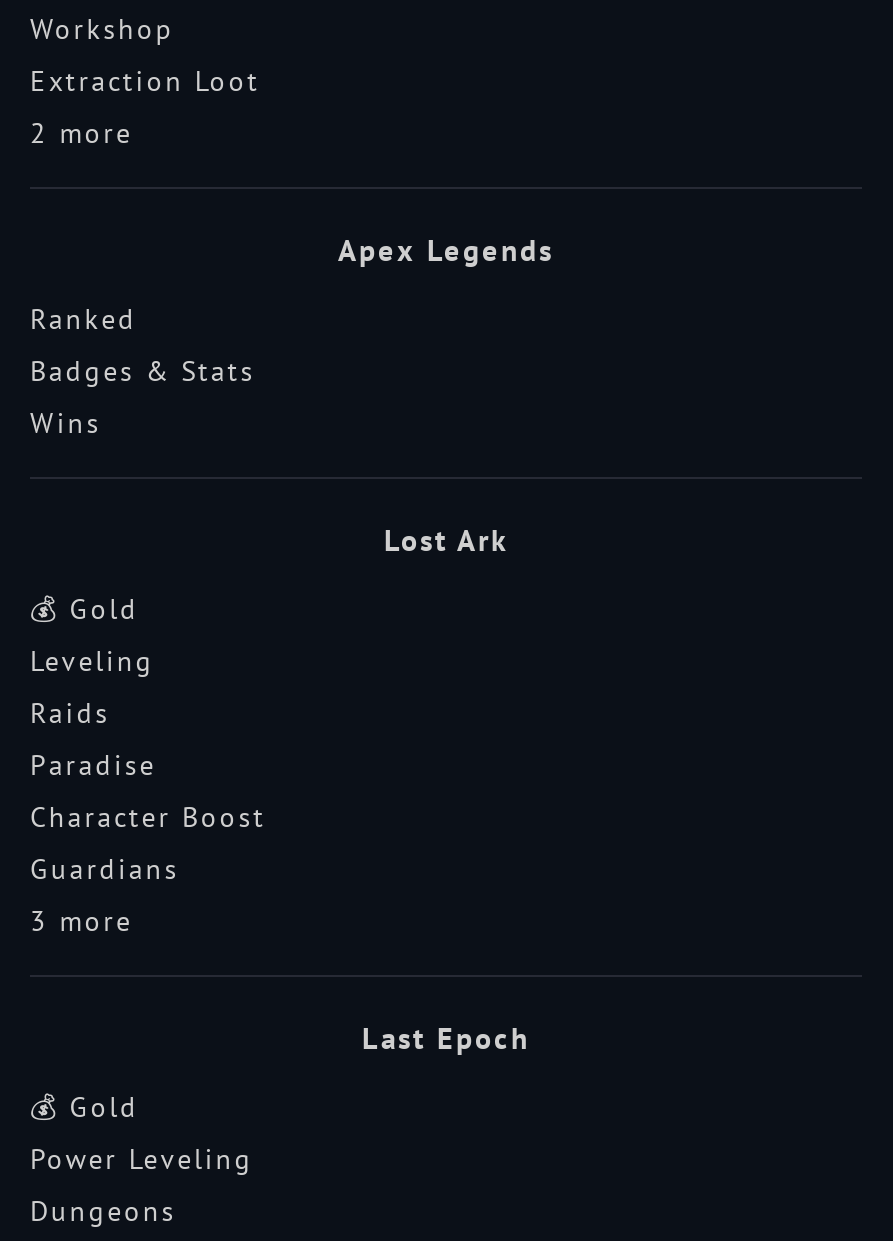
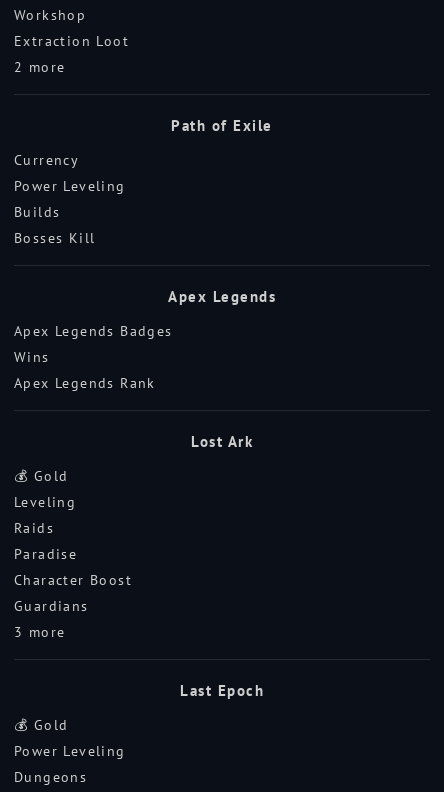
none -> [14,116,273,247] Path of Exile | Currency | Power Leveling | Builds | Bosses Kill
[30,301,255,389] Ranked | Badges & Stats -> [14,322,173,340] Apex Legends Badges
none -> [14,374,156,392] Apex Legends Rank

